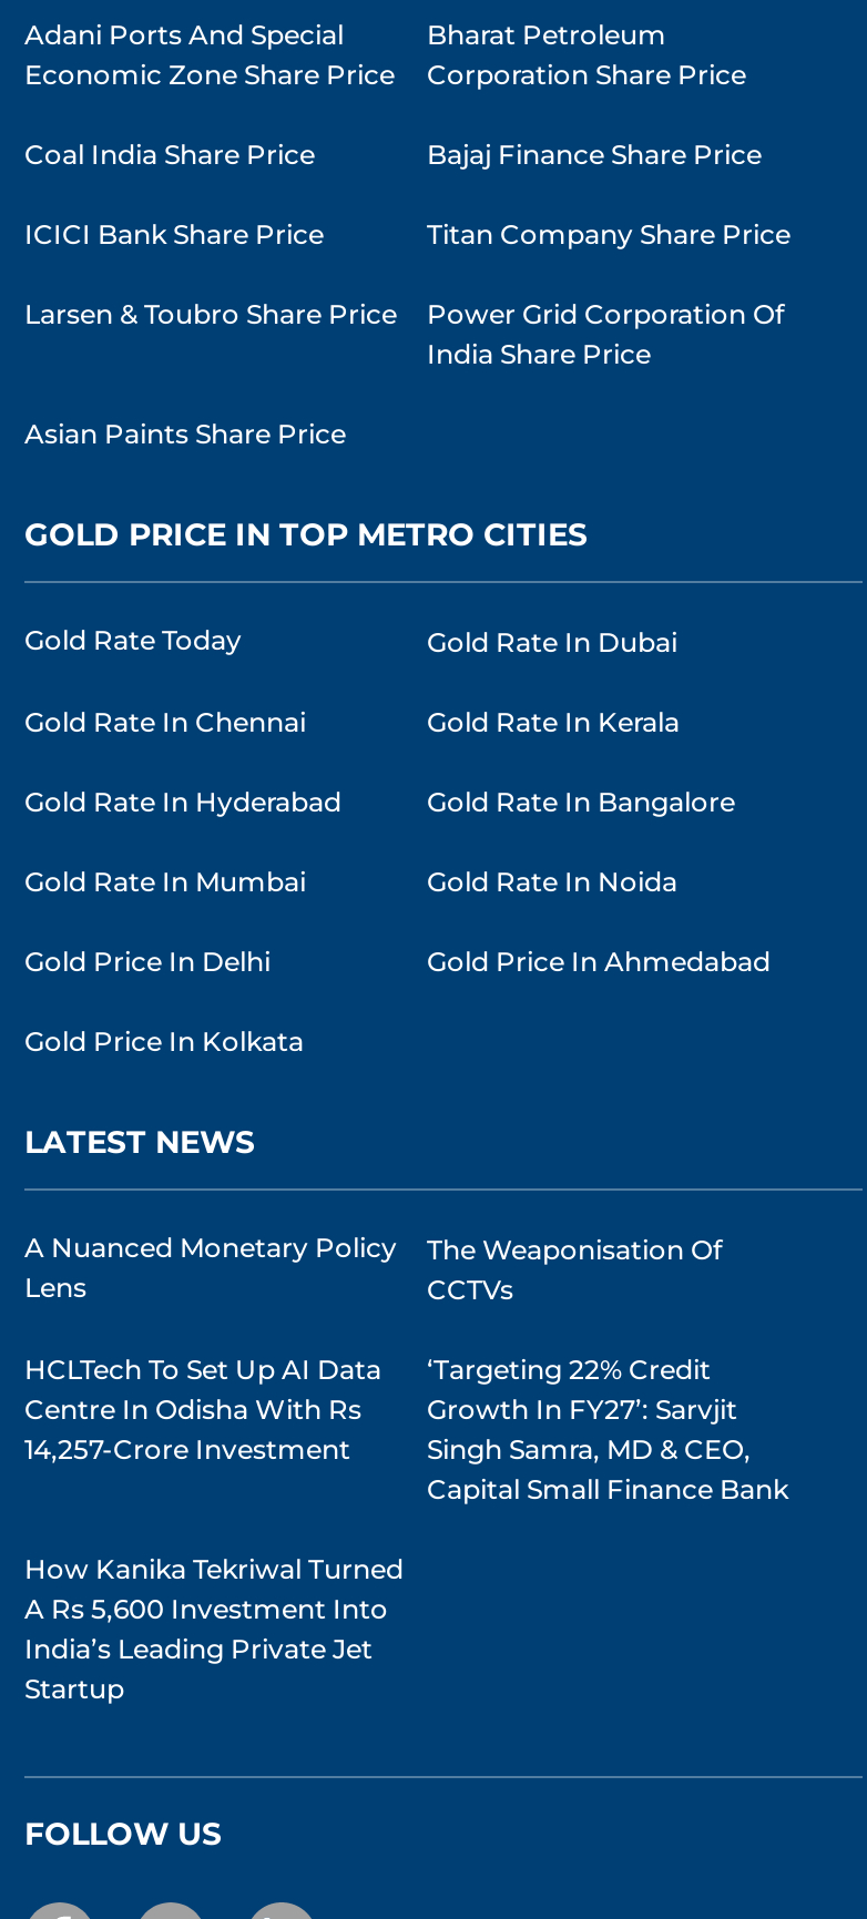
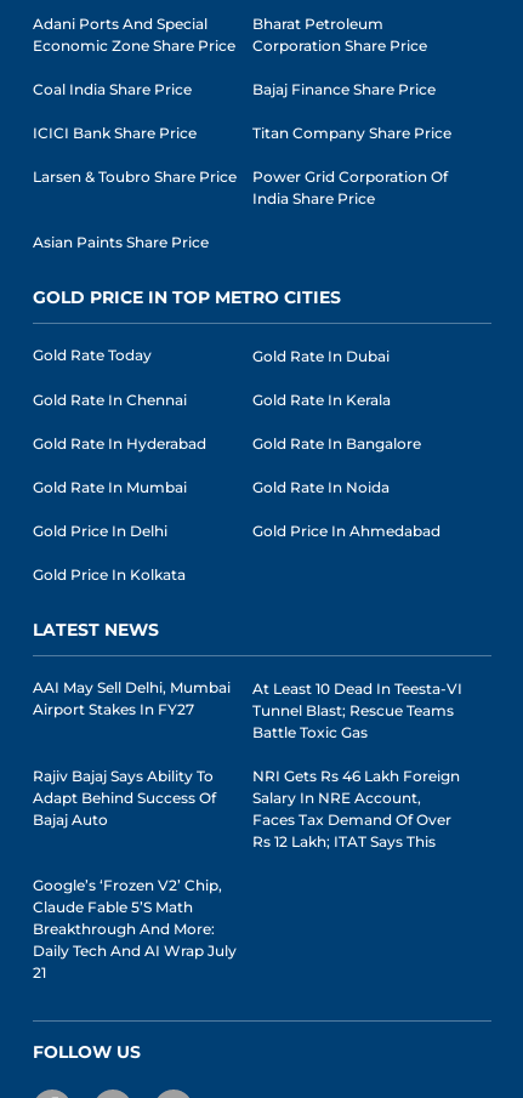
[24,1231,397,1304] A Nuanced Monetary Policy | Lens -> [33,678,231,718] AAI May Sell Delhi, Mumbai | Airport Stakes In FY27
[427,1233,722,1306] The Weaponisation Of | CCTVs -> [253,679,463,741] At Least 10 Dead In Teesta-VI | Tunnel Blast; Rescue Teams | Battle Toxic Gas
[24,1353,381,1466] HCLTech To Set Up AI Data | Centre In Odisha With Rs | 14,257-Crore Investment -> [33,766,216,828] Rajiv Bajaj Says Ability To | Adapt Behind Success Of | Bajaj Auto
[427,1353,788,1506] ‘Targeting 22% Credit | Growth In FY27’: Sarvjit | Singh Samra, MD & CEO, | Capital Small Finance Bank -> [253,766,460,850] NRI Gets Rs 46 Lakh Foreign | Salary In NRE Account, | Faces Tax Demand Of Over | Rs 12 Lakh; ITAT Says This
[24,1552,404,1705] How Kanika Tekriwal Turned | A Rs 5,600 Investment Into | India’s Leading Private Jet | Startup -> [33,875,237,981] Google’s ‘Frozen V2’ Chip, | Claude Fable 5’s Math | Breakthrough And More: | Daily Tech And AI Wrap July | 21

